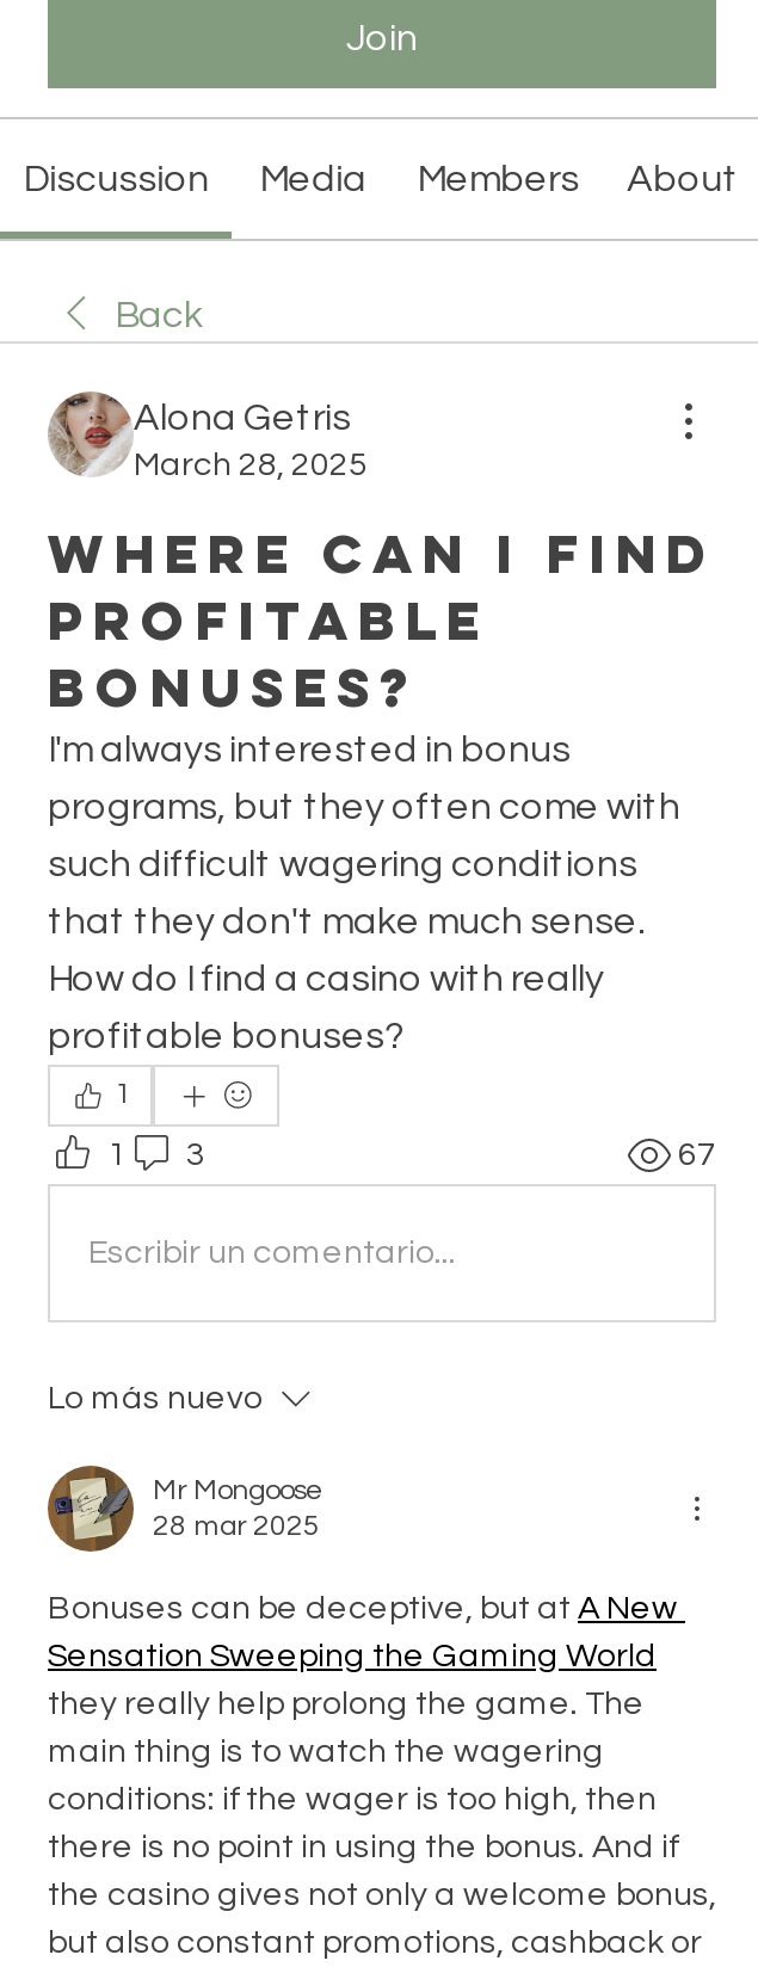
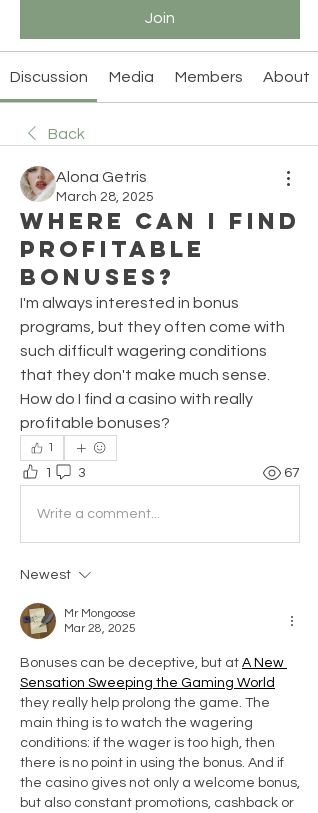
[88,1235,456,1269] Escribir un comentario... -> [37,506,160,520] Write a comment...
[48,1382,263,1416] Lo más nuevo -> [20,568,71,582] Newest
[153,1511,320,1542] 28 mar 2025 -> [64,622,136,635] Mar 28, 2025

